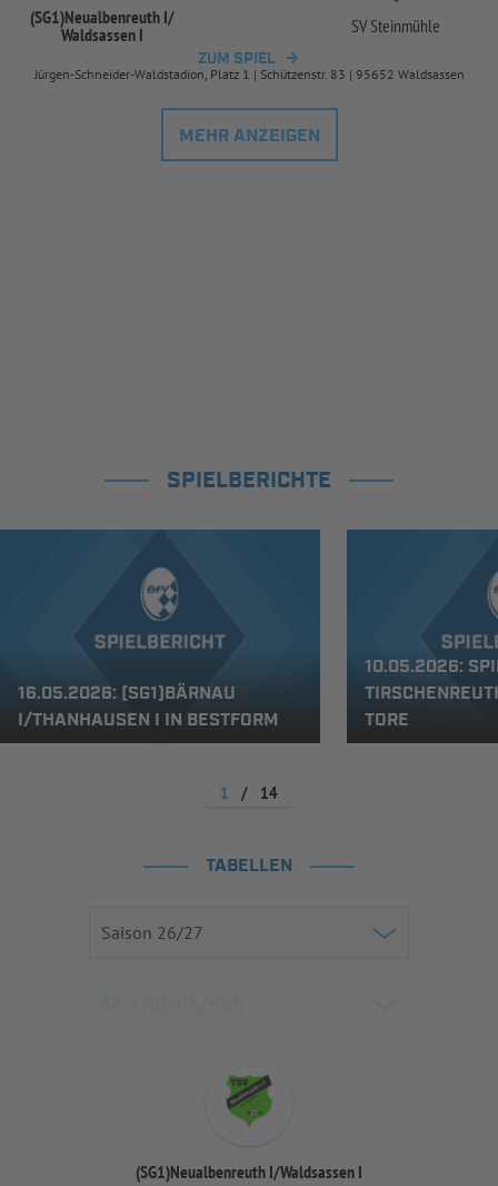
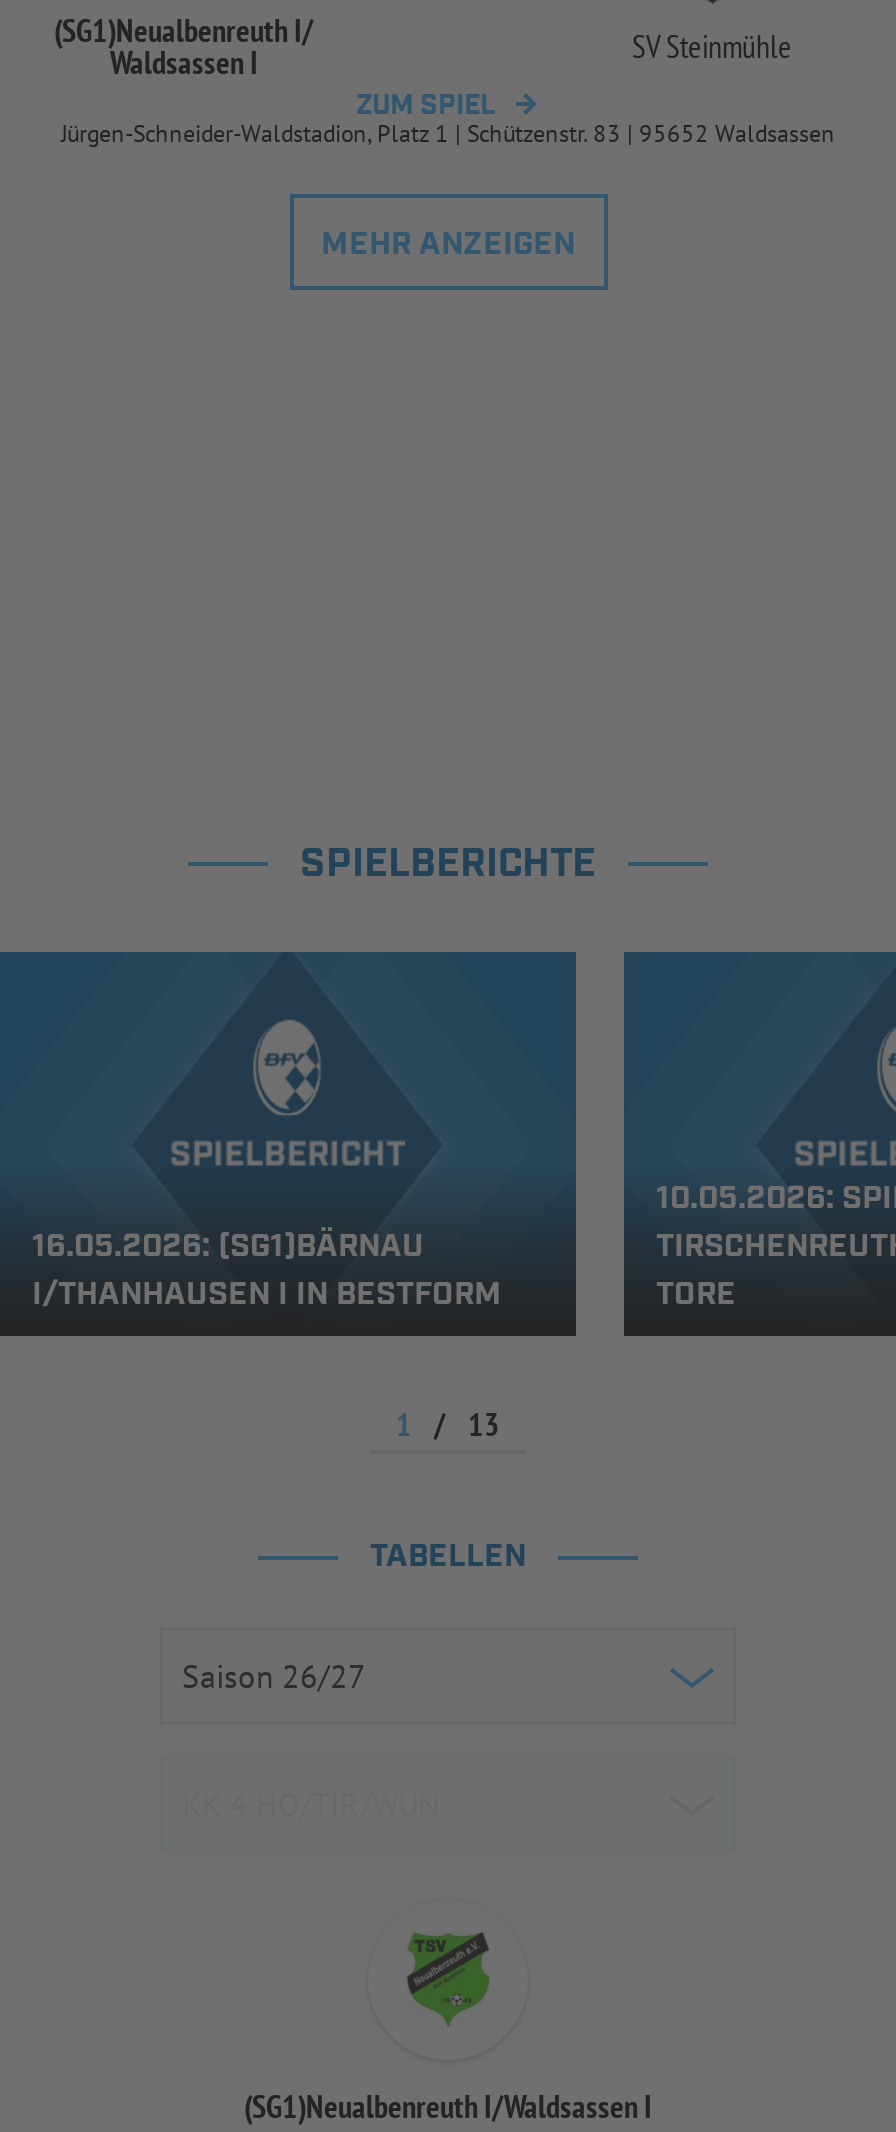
[220,781,278,803] 1 / 14 -> [396,1403,500,1443] 1 / 13

